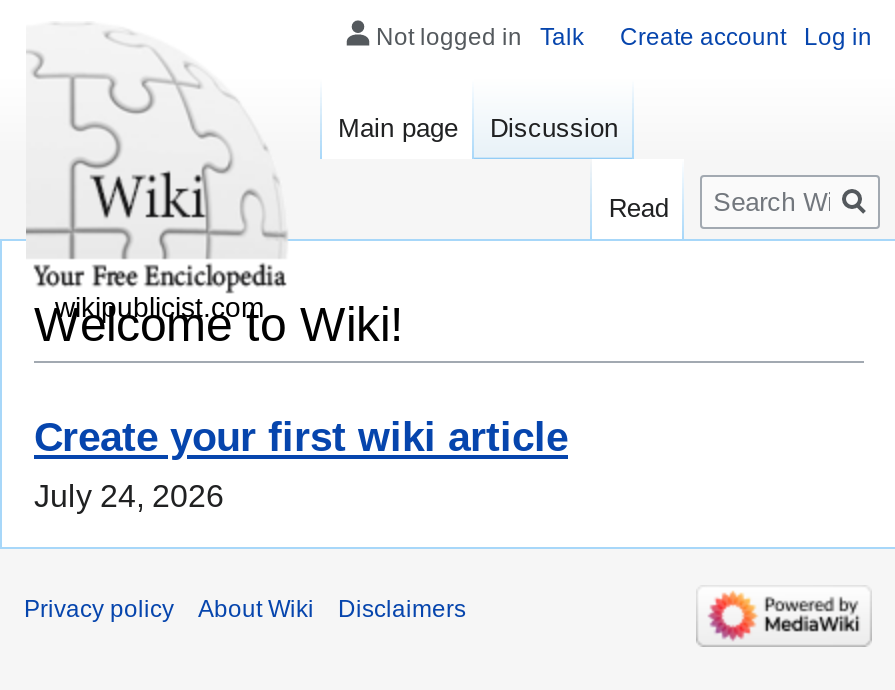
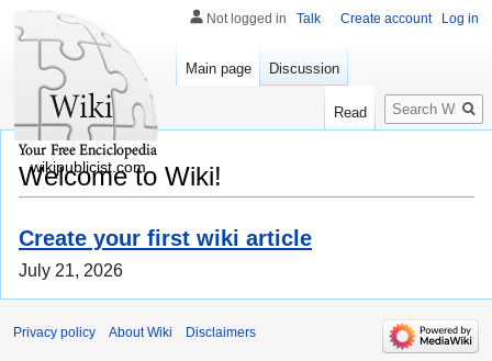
[34,480,224,514] July 24, 2026 -> [19,261,123,280] July 21, 2026

